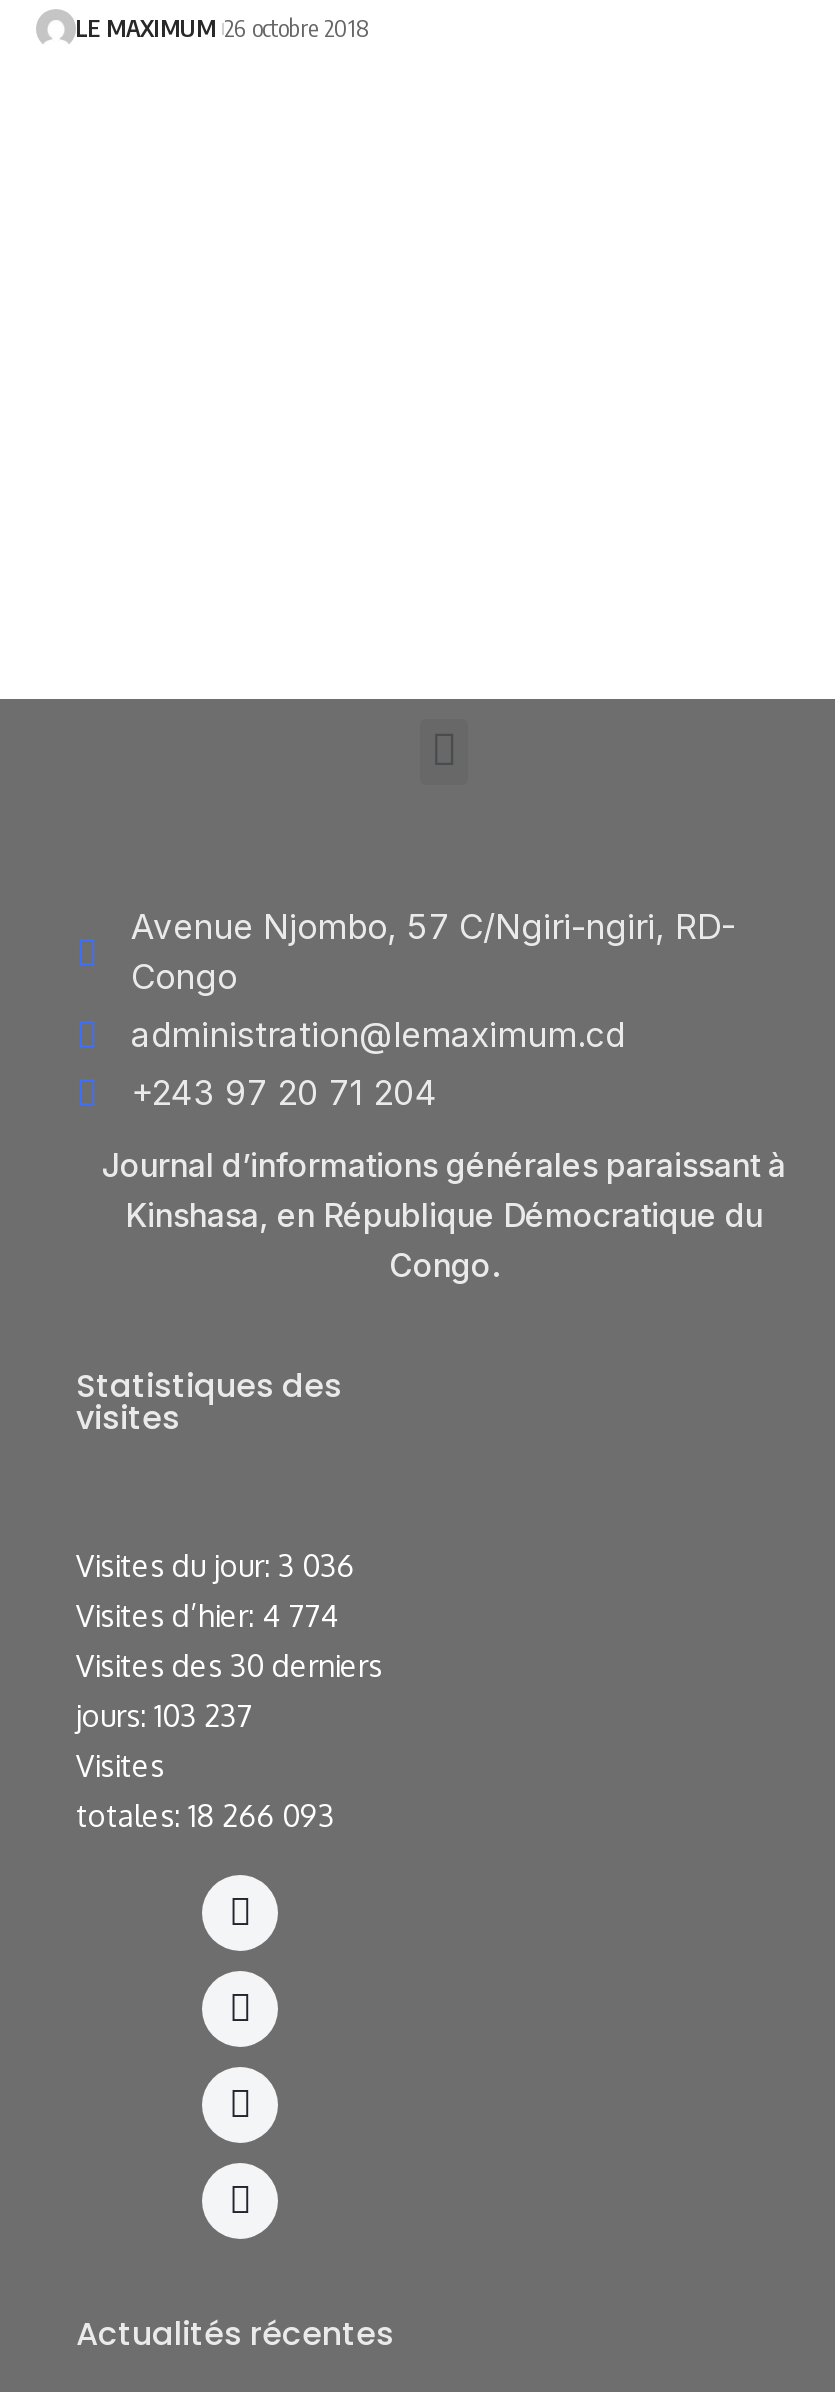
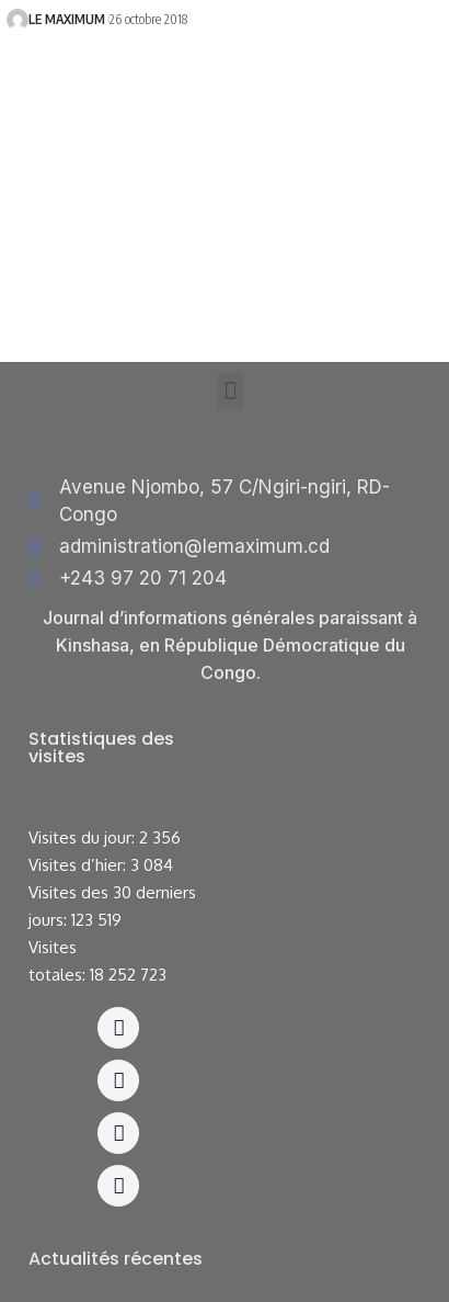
[76,1546,354,1584] Visites du jour: 3 036 -> [28,827,181,848] Visites du jour: 2 356
[76,1596,338,1634] Visites d’hier: 4 774 -> [28,854,173,875] Visites d’hier: 3 084
[76,1696,252,1734] jours: 103 237 -> [28,909,122,930] jours: 123 519
[76,1796,334,1834] totales: 18 266 093 -> [28,964,166,985] totales: 18 252 723

